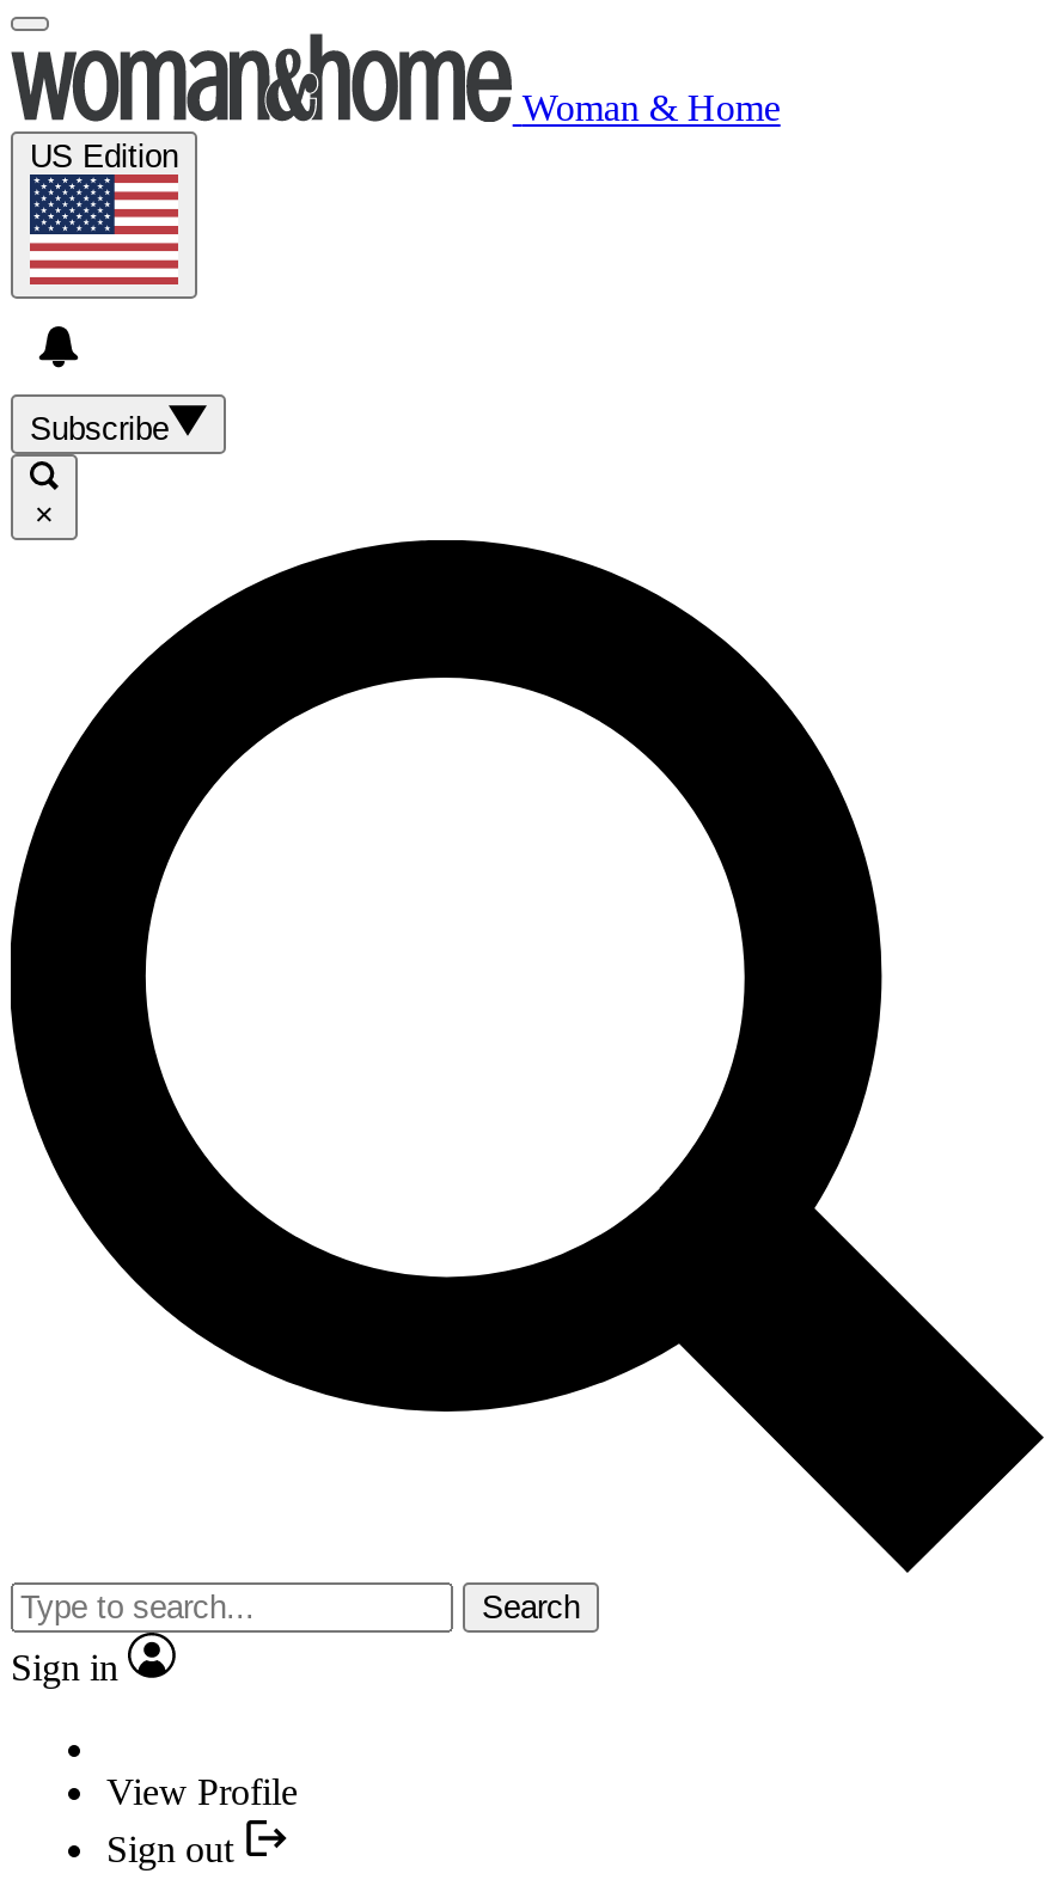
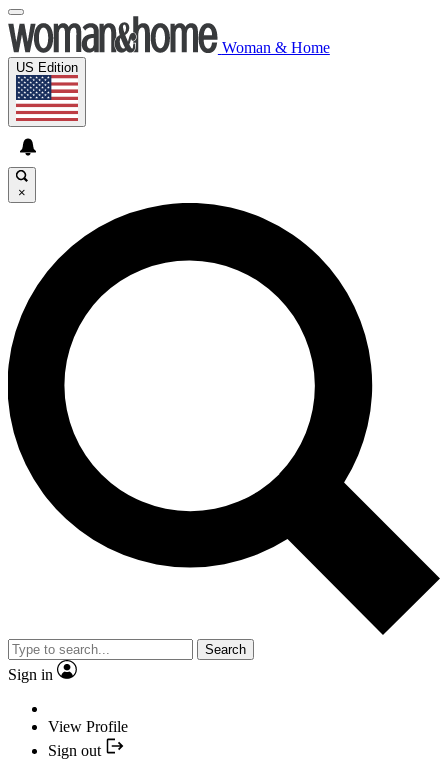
[30,412,169,447] Subscribe -> none

